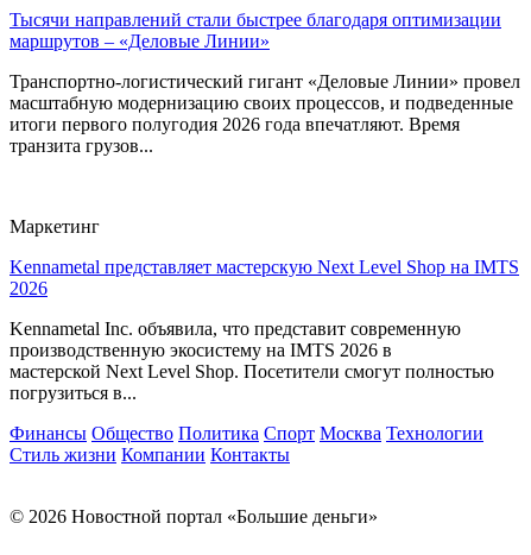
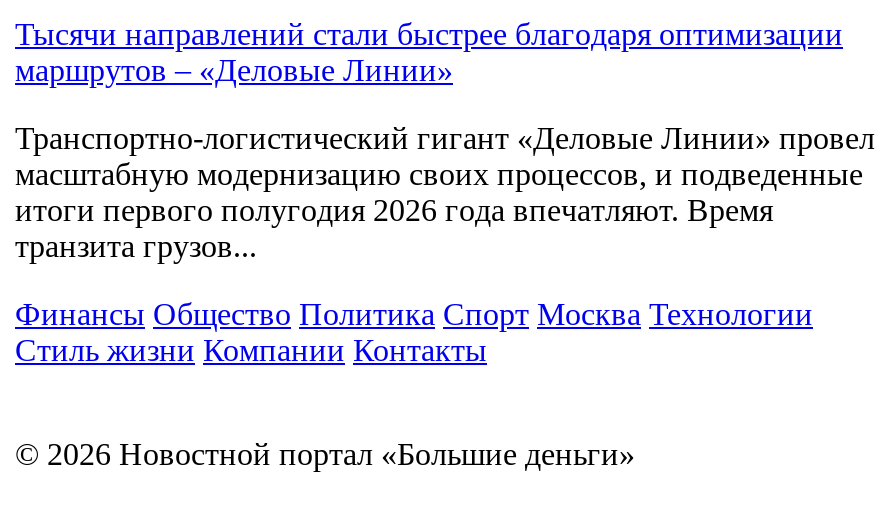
[10,217,519,403] Маркетинг | Kennametal представляет мастерскую Next Level Shop на IMTS | 2026 | Kennametal Inc. объявила, что представит современную | производственную экосистему на IMTS 2026 в | мастерской Next Level Shop. Посетители смогут полностью | погрузиться в... -> none

